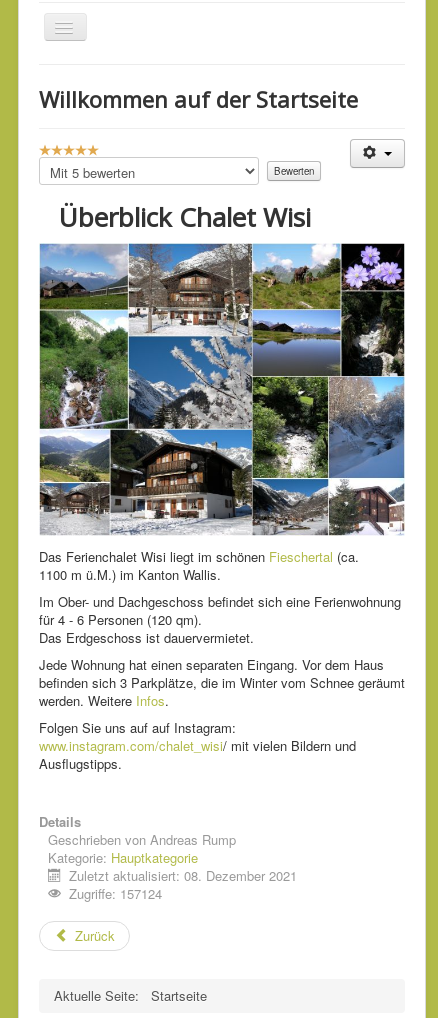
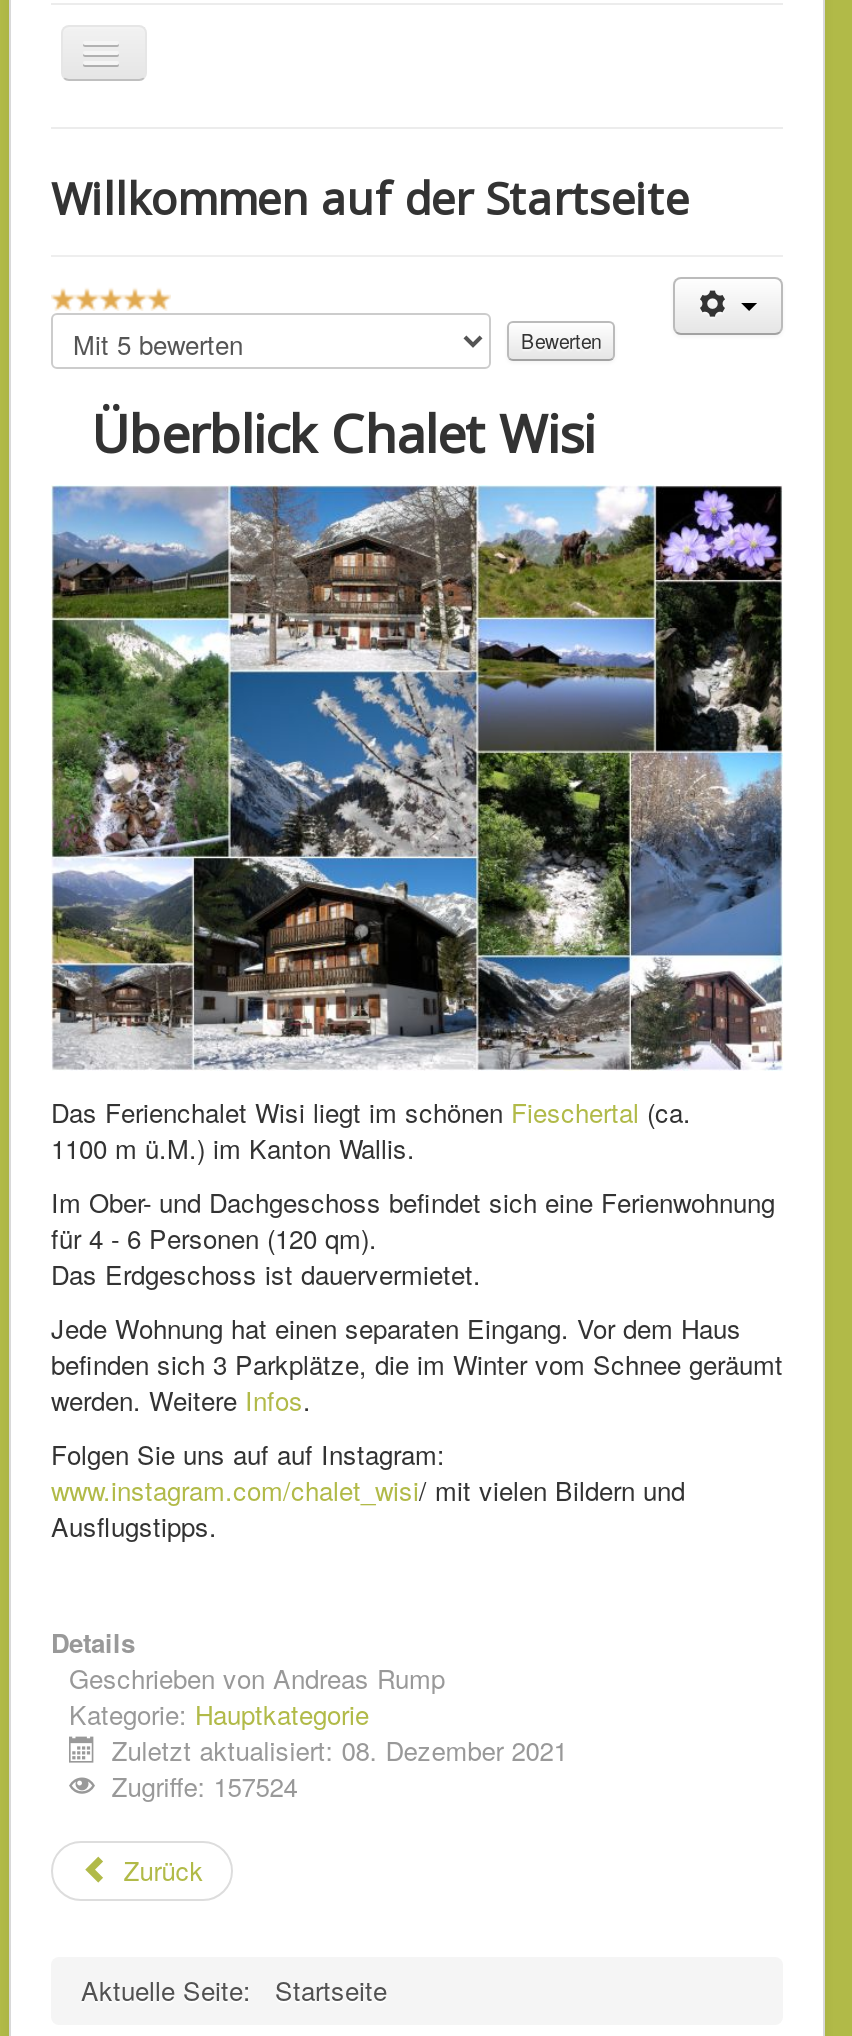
[69,884,162,903] Zugriffe: 157124 -> [111,1767,297,1805] Zugriffe: 157524

